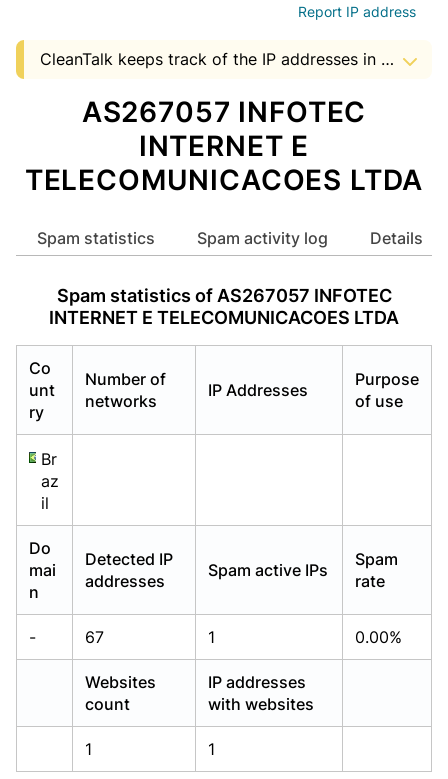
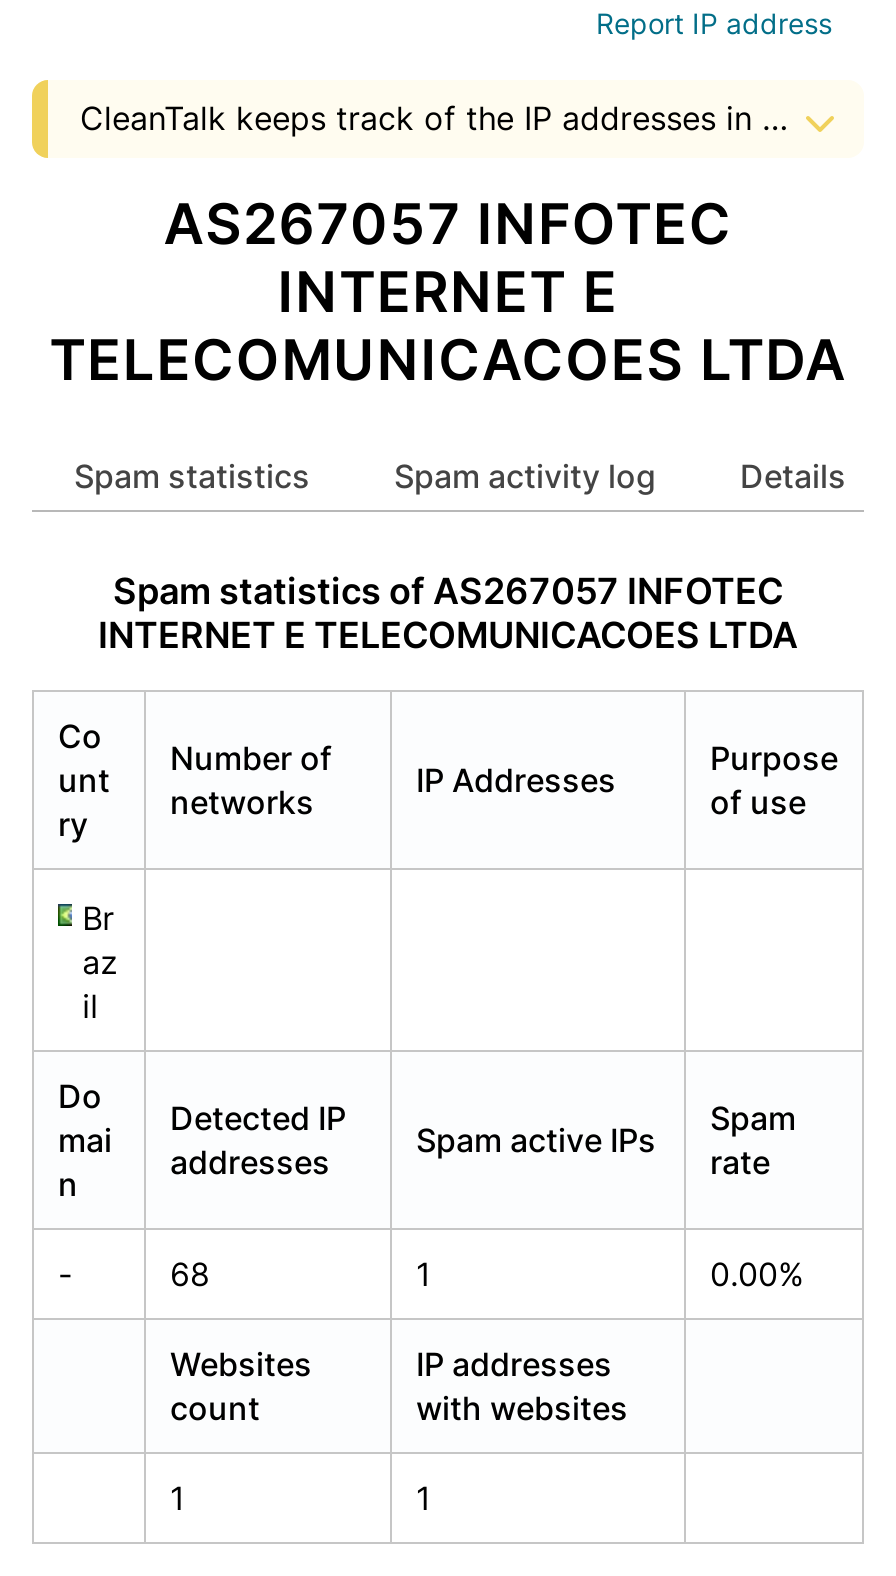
[85,627,104,647] 67 -> [170,1254,210,1294] 68

